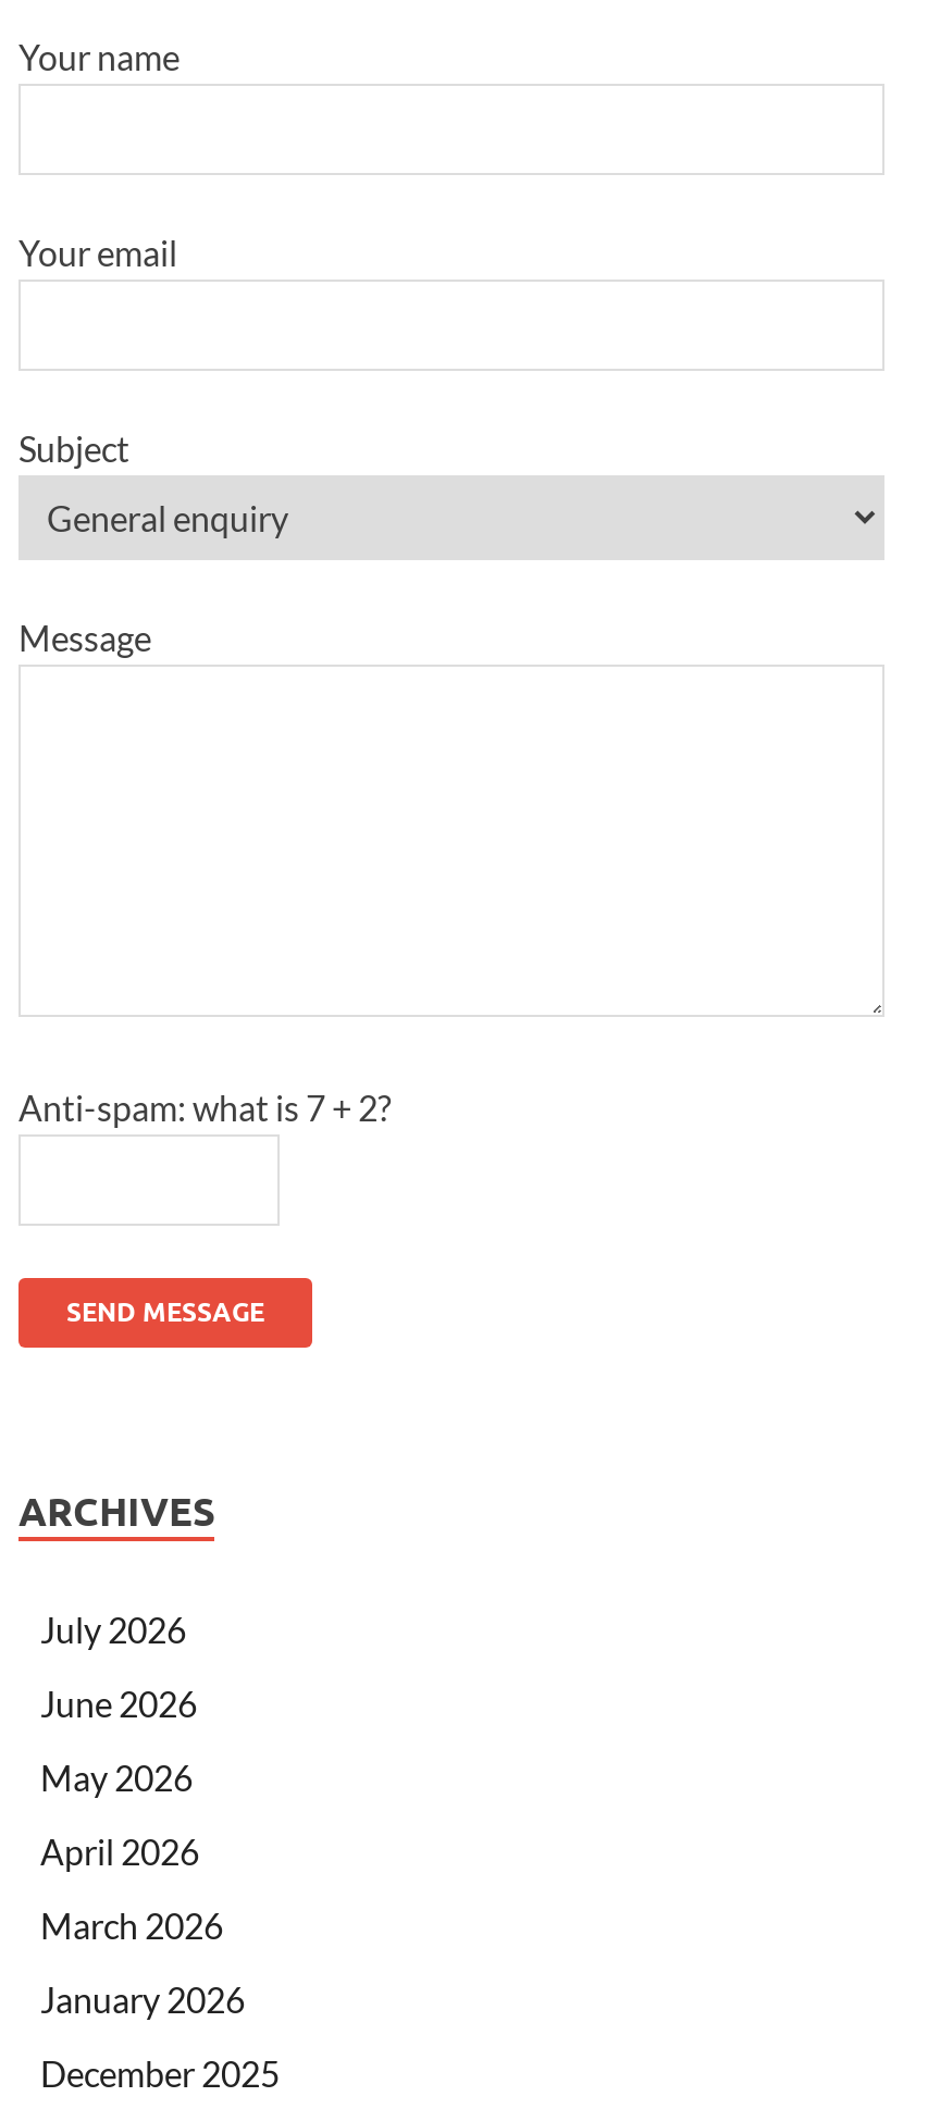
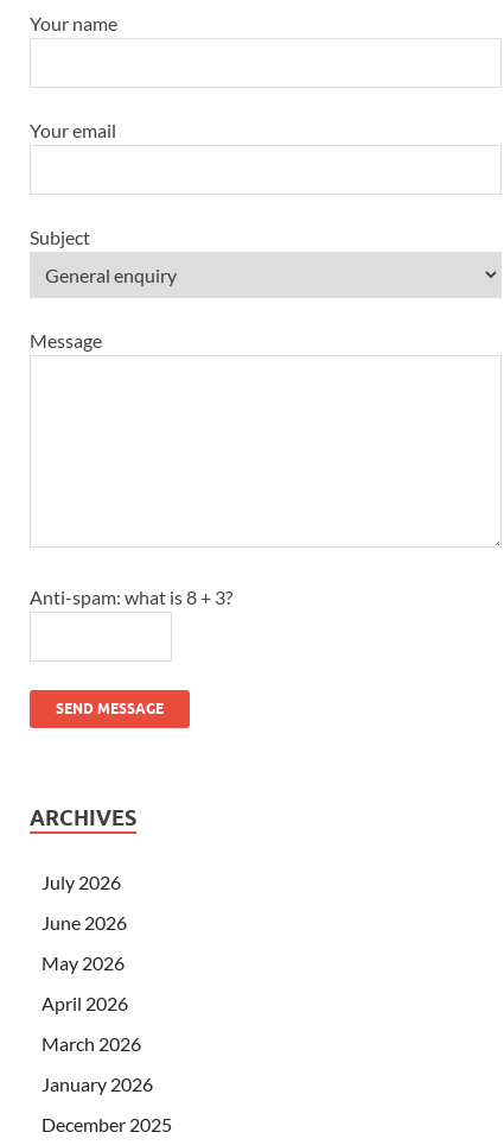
[18,1085,391,1127] Anti-spam: what is 7 + 2? -> [30,585,232,608] Anti-spam: what is 8 + 3?

